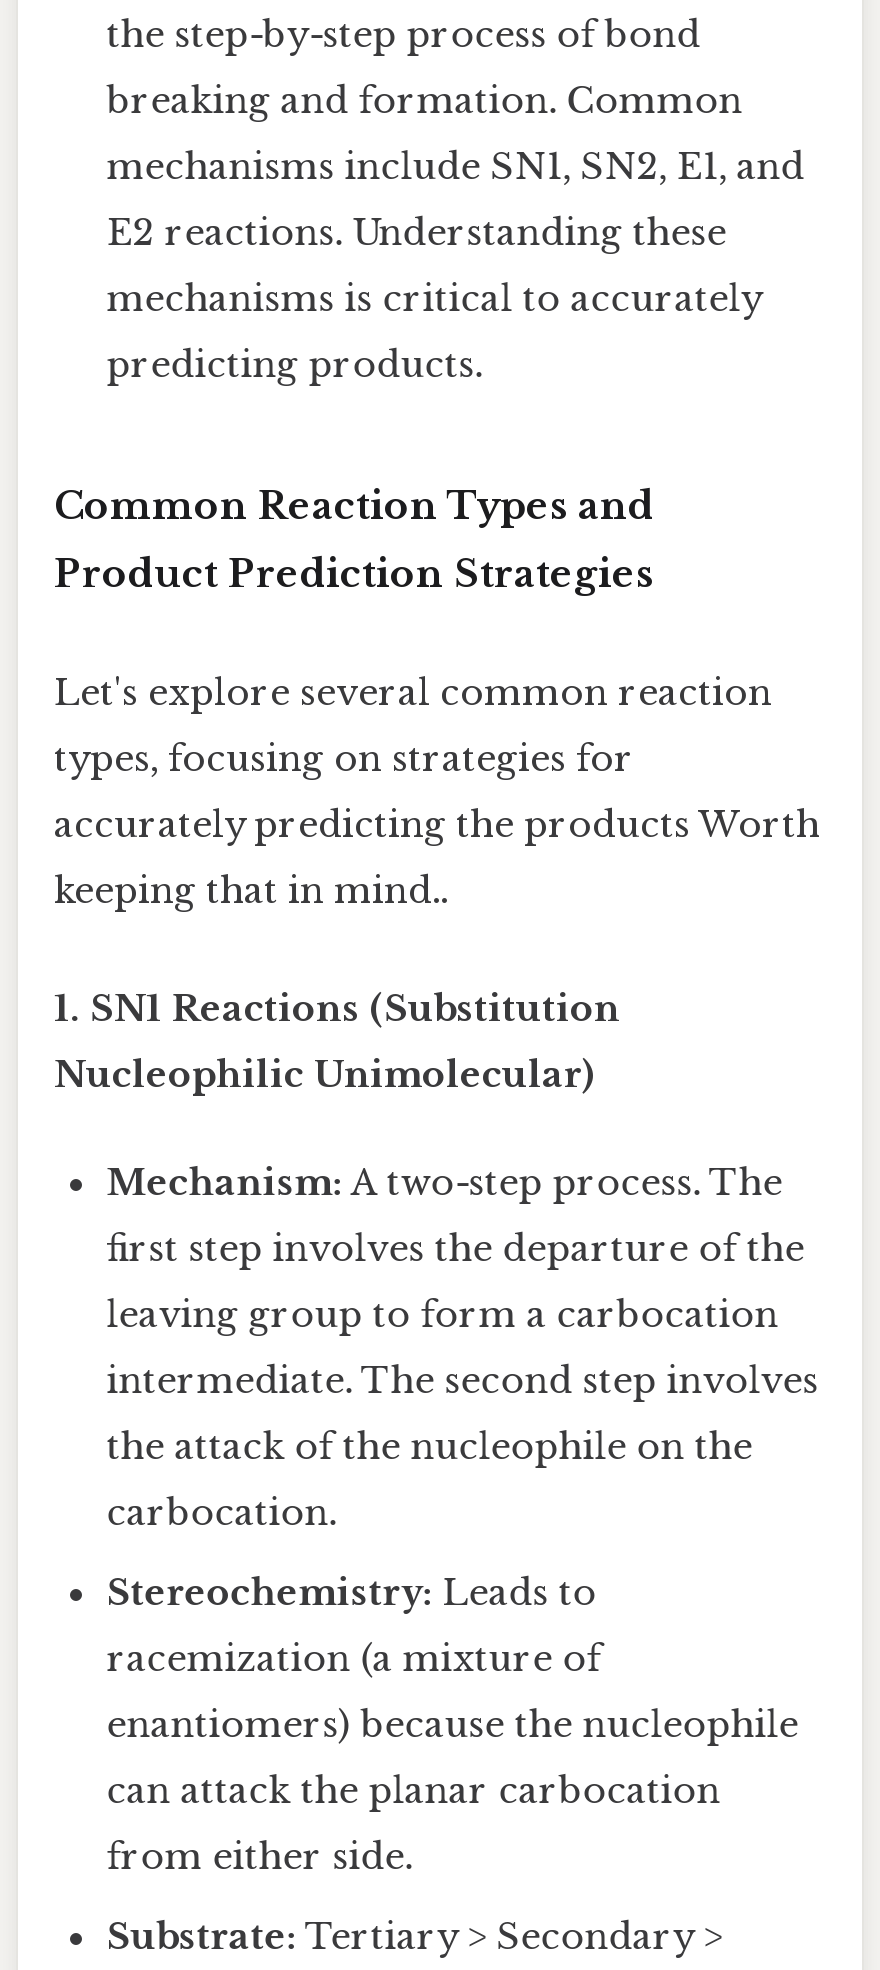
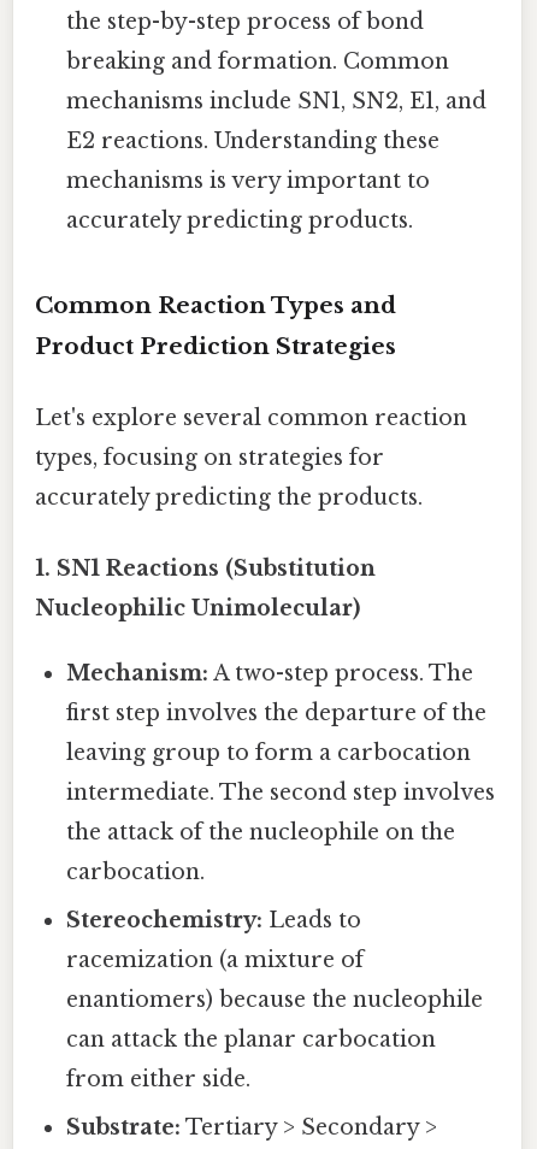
[106,276,760,320] mechanisms is critical to accurately -> [66,167,430,194] mechanisms is very important to
[106,342,482,386] predicting products. -> [66,207,413,233] accurately predicting products.
[54,803,820,913] accurately predicting the products Worth | keeping that in mind.. -> [35,484,423,510] accurately predicting the products.

